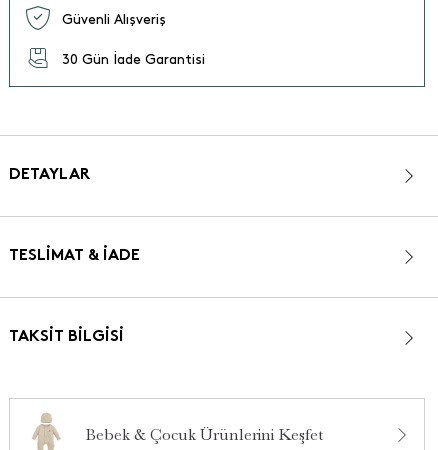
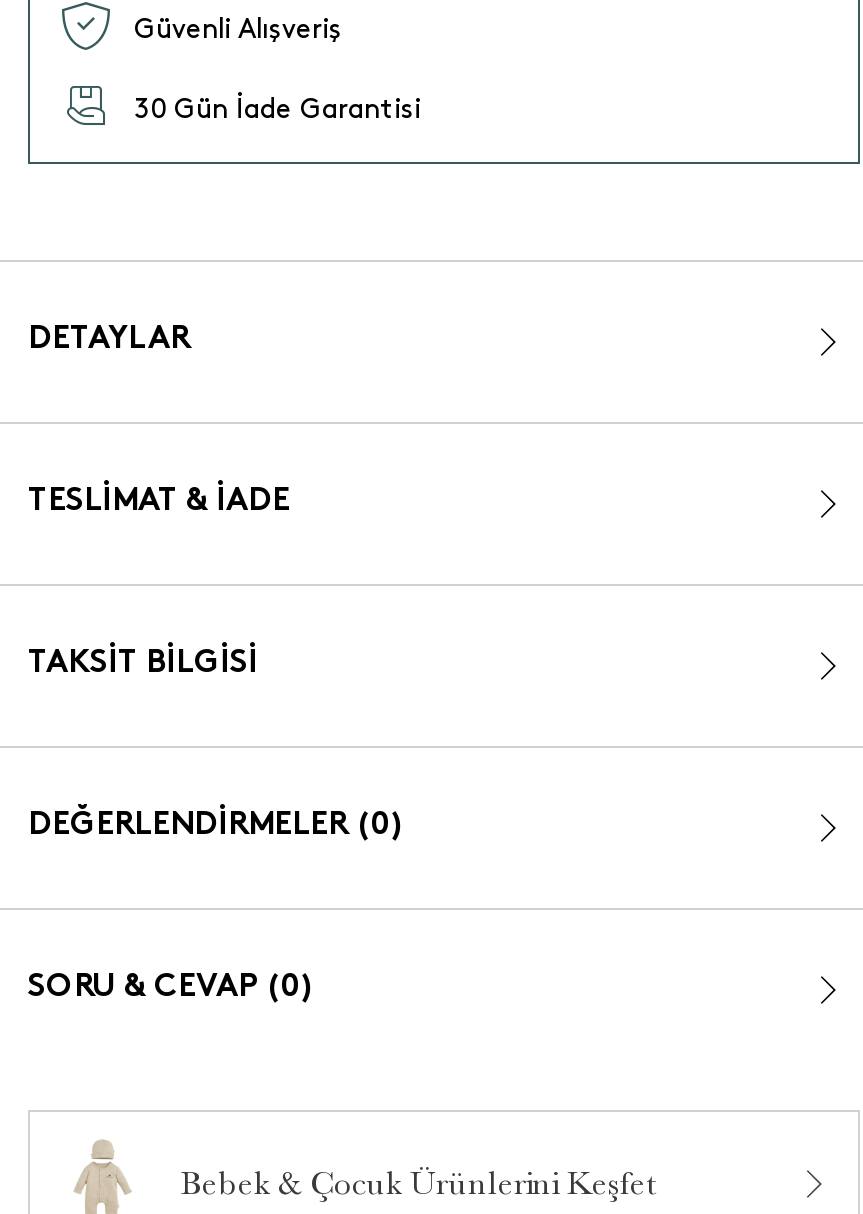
none -> [28,812,404,842] DEĞERLENDİRMELER (0)
none -> [28,974,314,1004] SORU & CEVAP (0)

